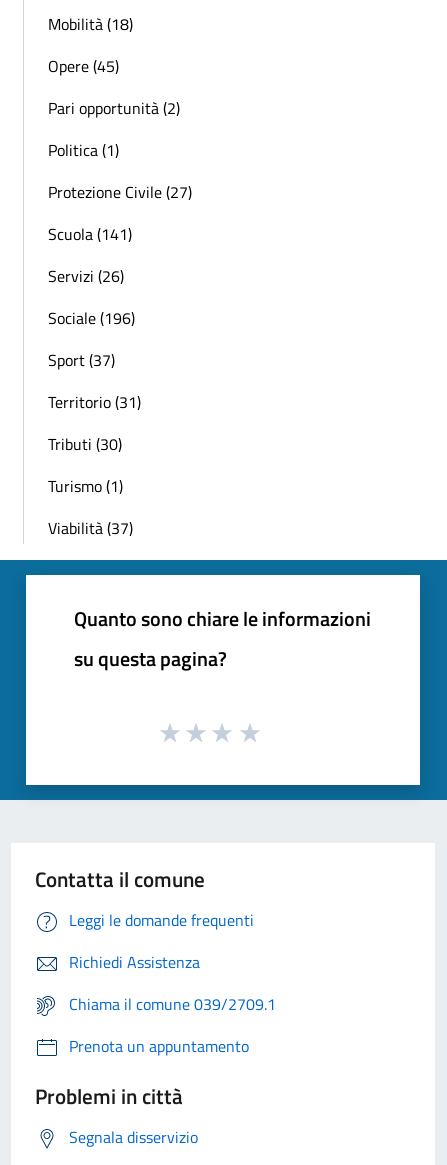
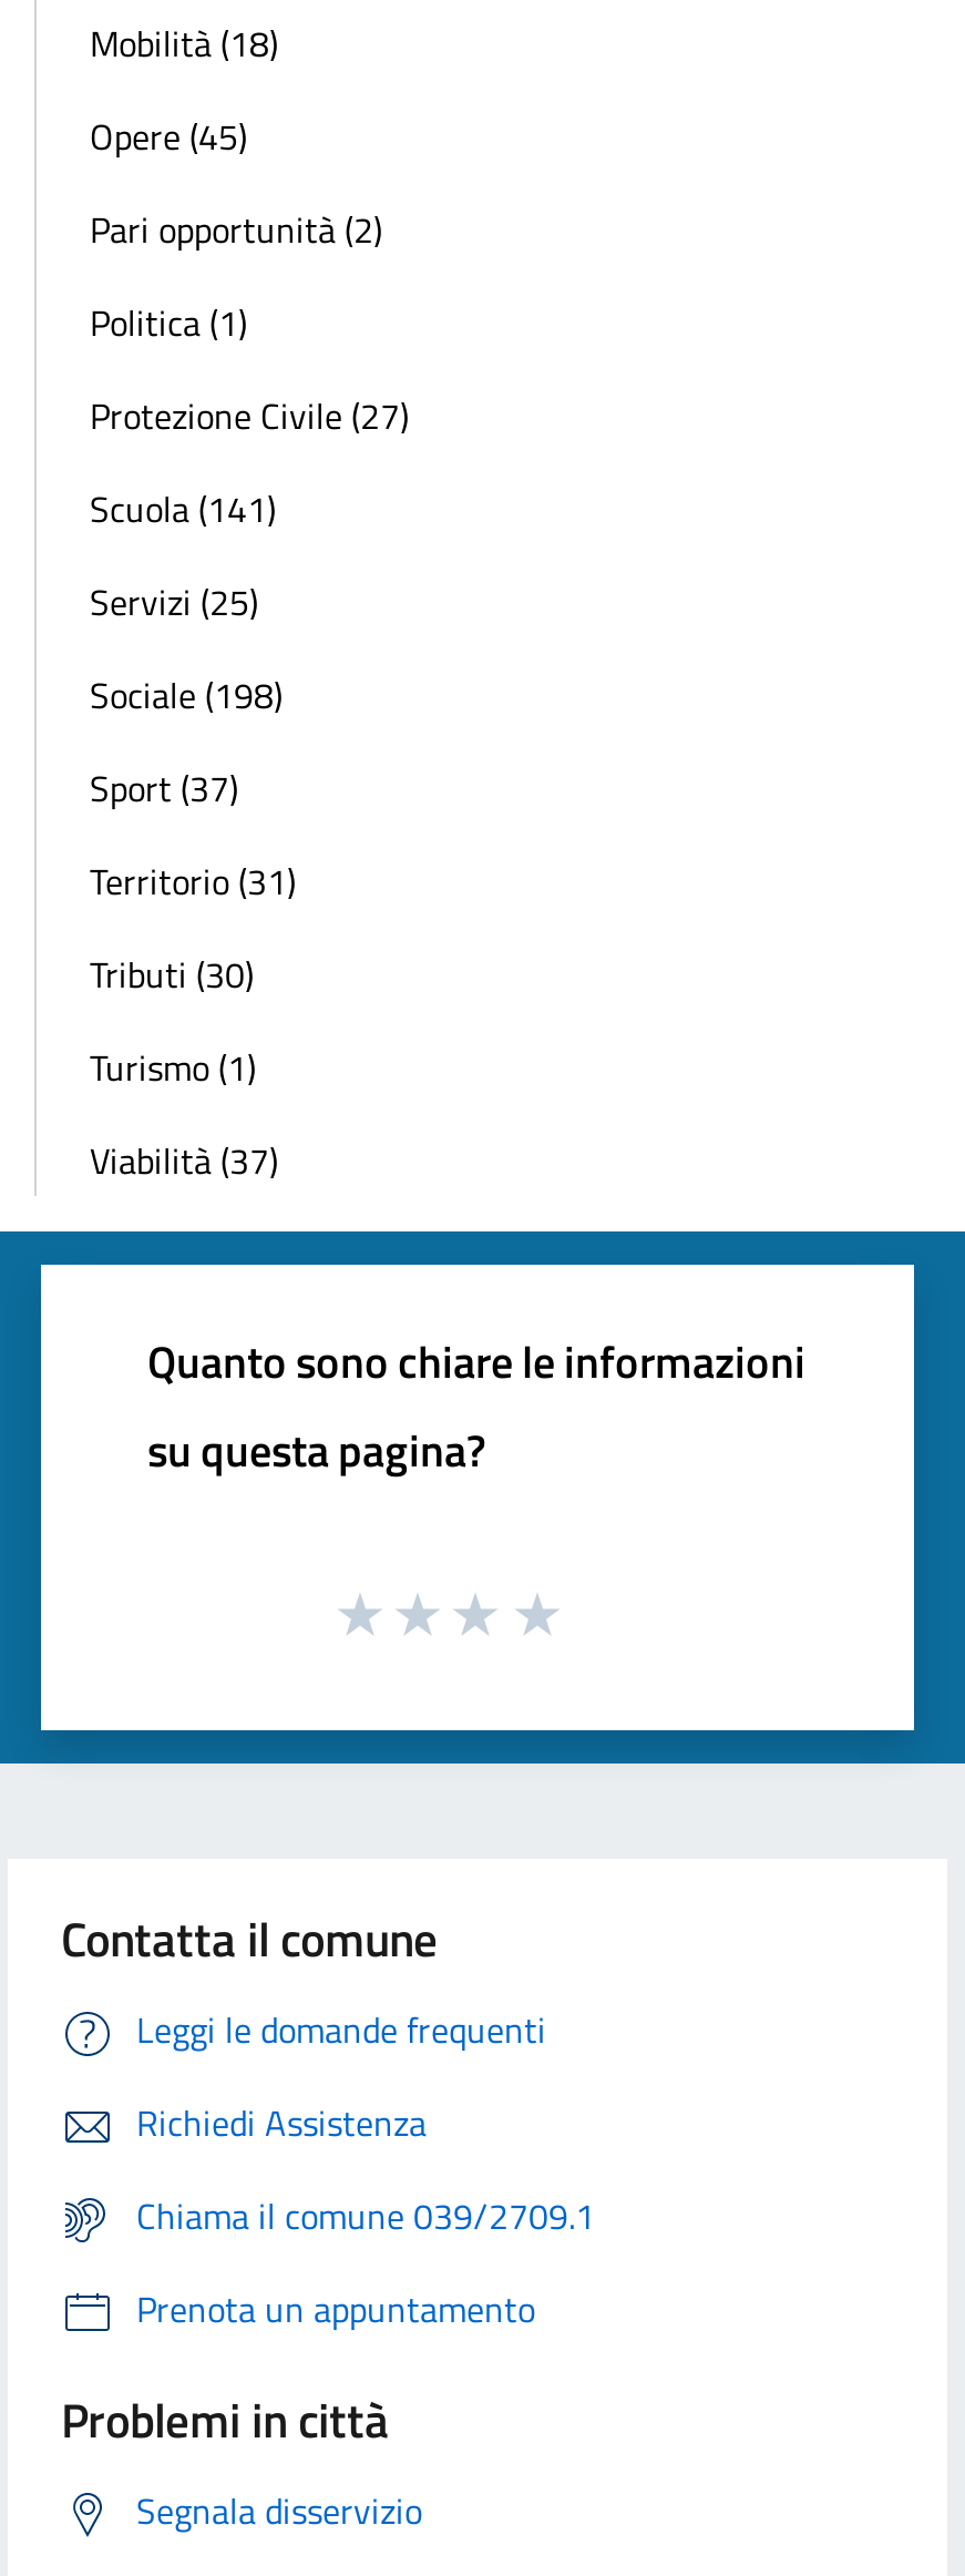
[48,264,124,288] Servizi (26) -> [90,575,258,629] Servizi (25)
[48,306,135,330] Sociale (196) -> [90,669,283,722] Sociale (198)

